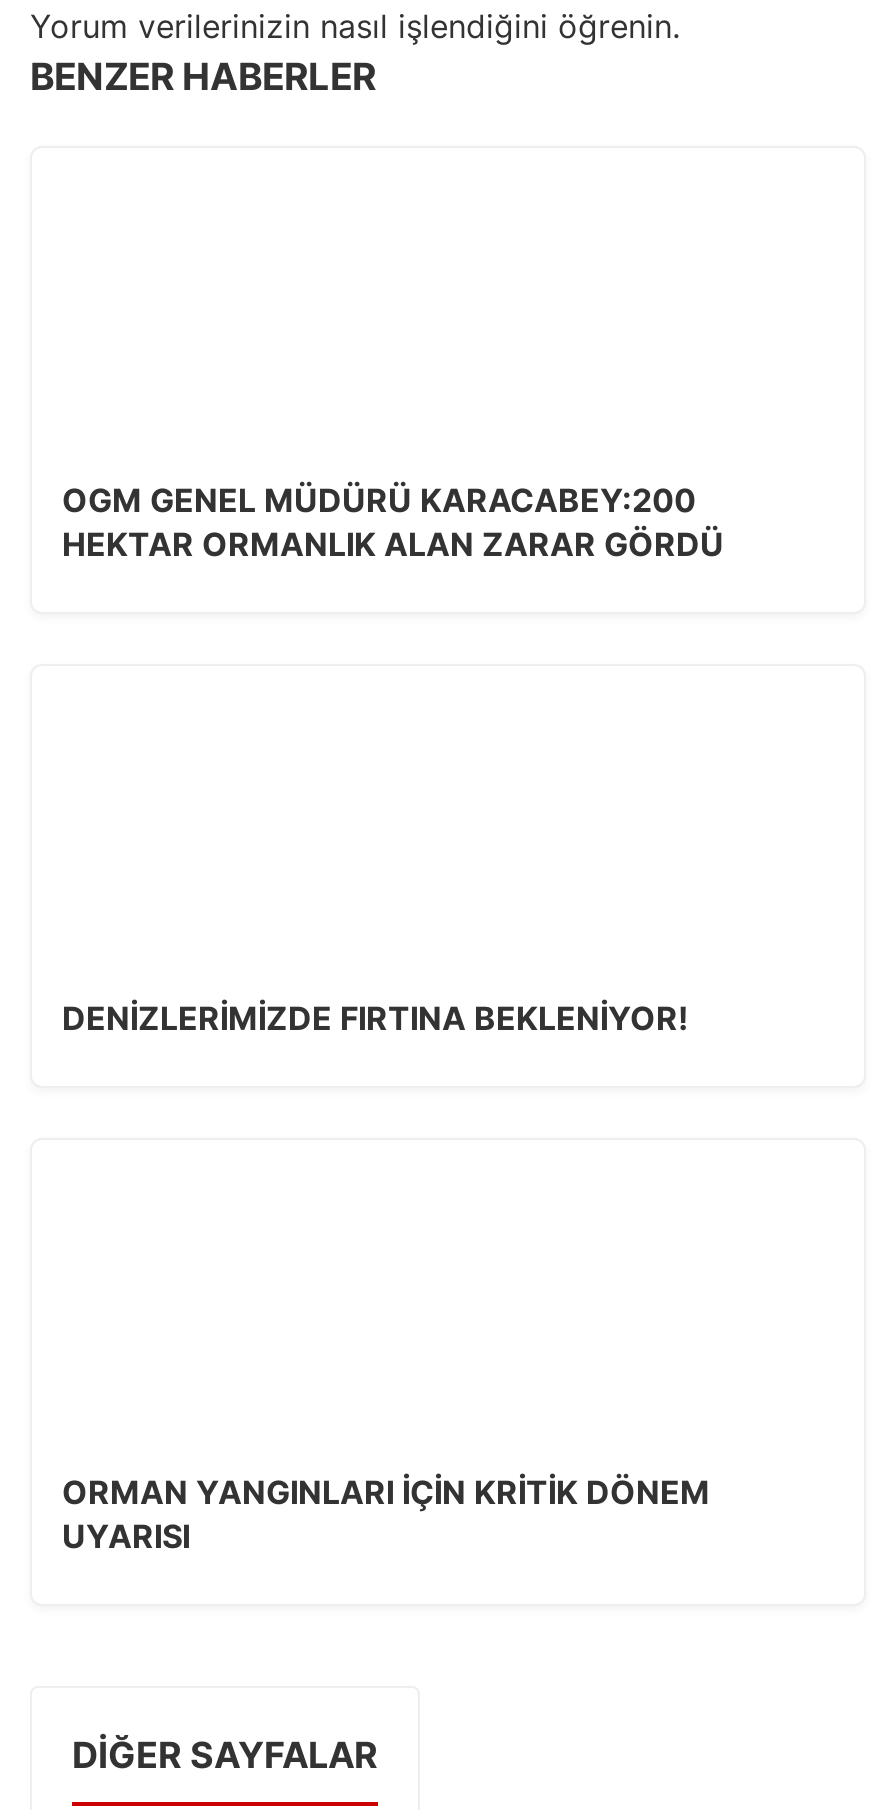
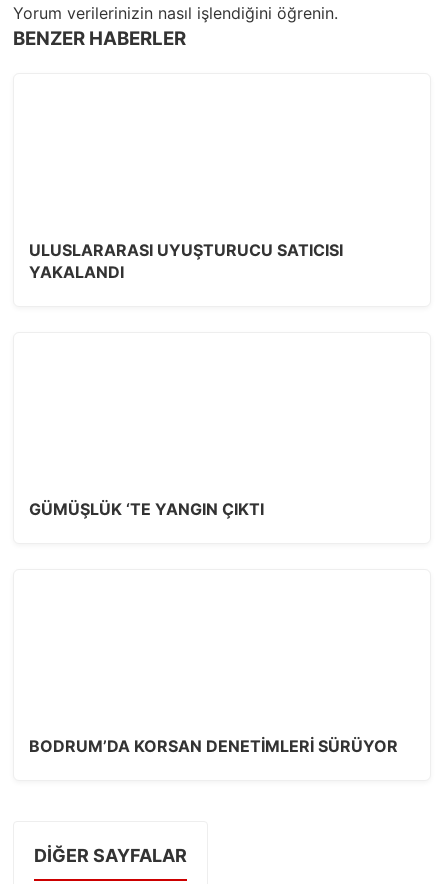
[62,480,724,564] OGM GENEL MÜDÜRÜ KARACABEY:200 | HEKTAR ORMANLIK ALAN ZARAR GÖRDÜ -> [29,240,343,282] ULUSLARARASI UYUŞTURUCU SATICISI | YAKALANDI
[62,998,688,1038] DENIZLERIMIZDE FIRTINA BEKLENIYOR! -> [29,499,264,519] GÜMÜŞLÜK ‘TE YANGIN ÇIKTI
[62,1472,710,1556] ORMAN YANGINLARI IÇIN KRITIK DÖNEM | UYARISI -> [29,736,398,756] BODRUM’DA KORSAN DENETIMLERI SÜRÜYOR

